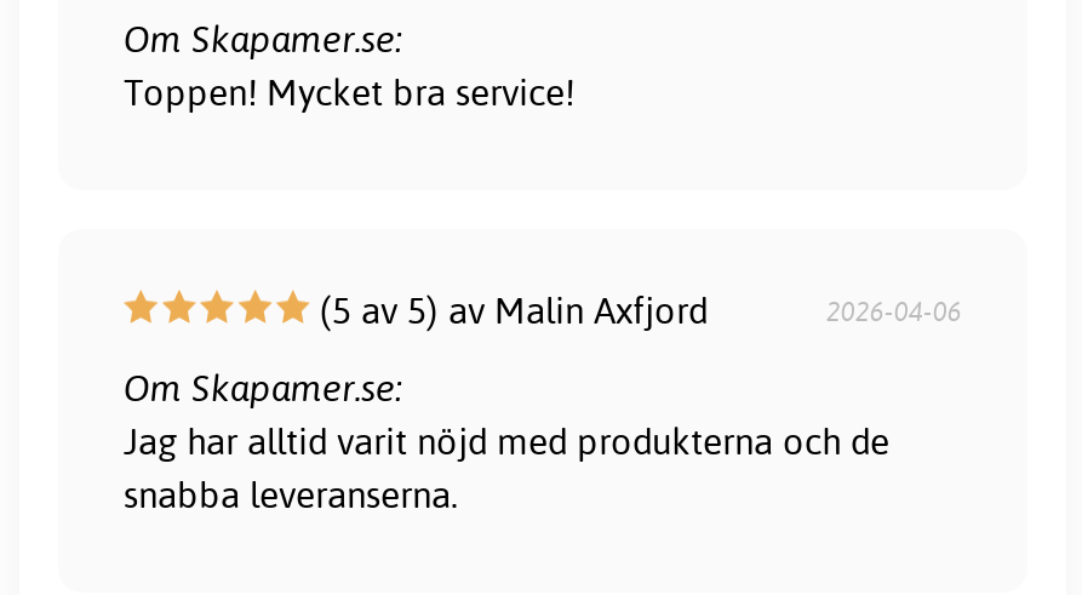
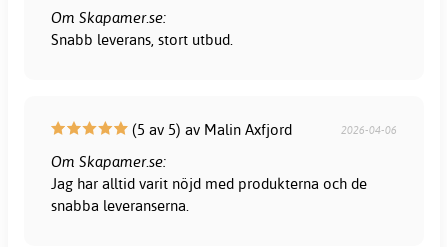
[124,69,574,115] Toppen! Mycket bra service! -> [51,30,233,49] Snabb leverans, stort utbud.

